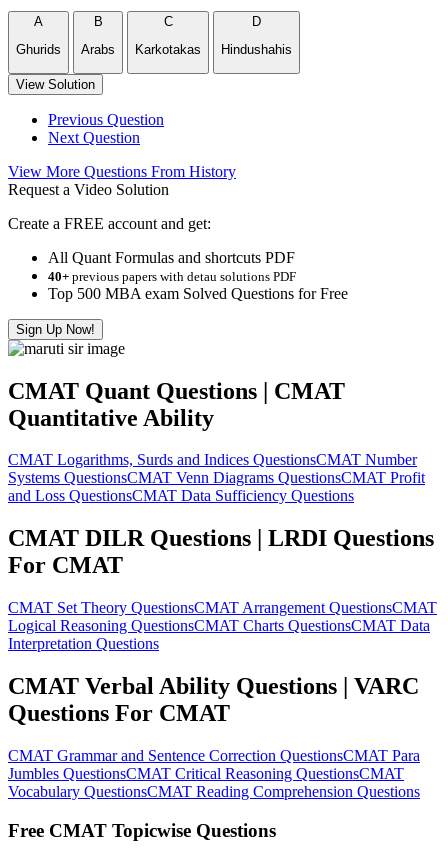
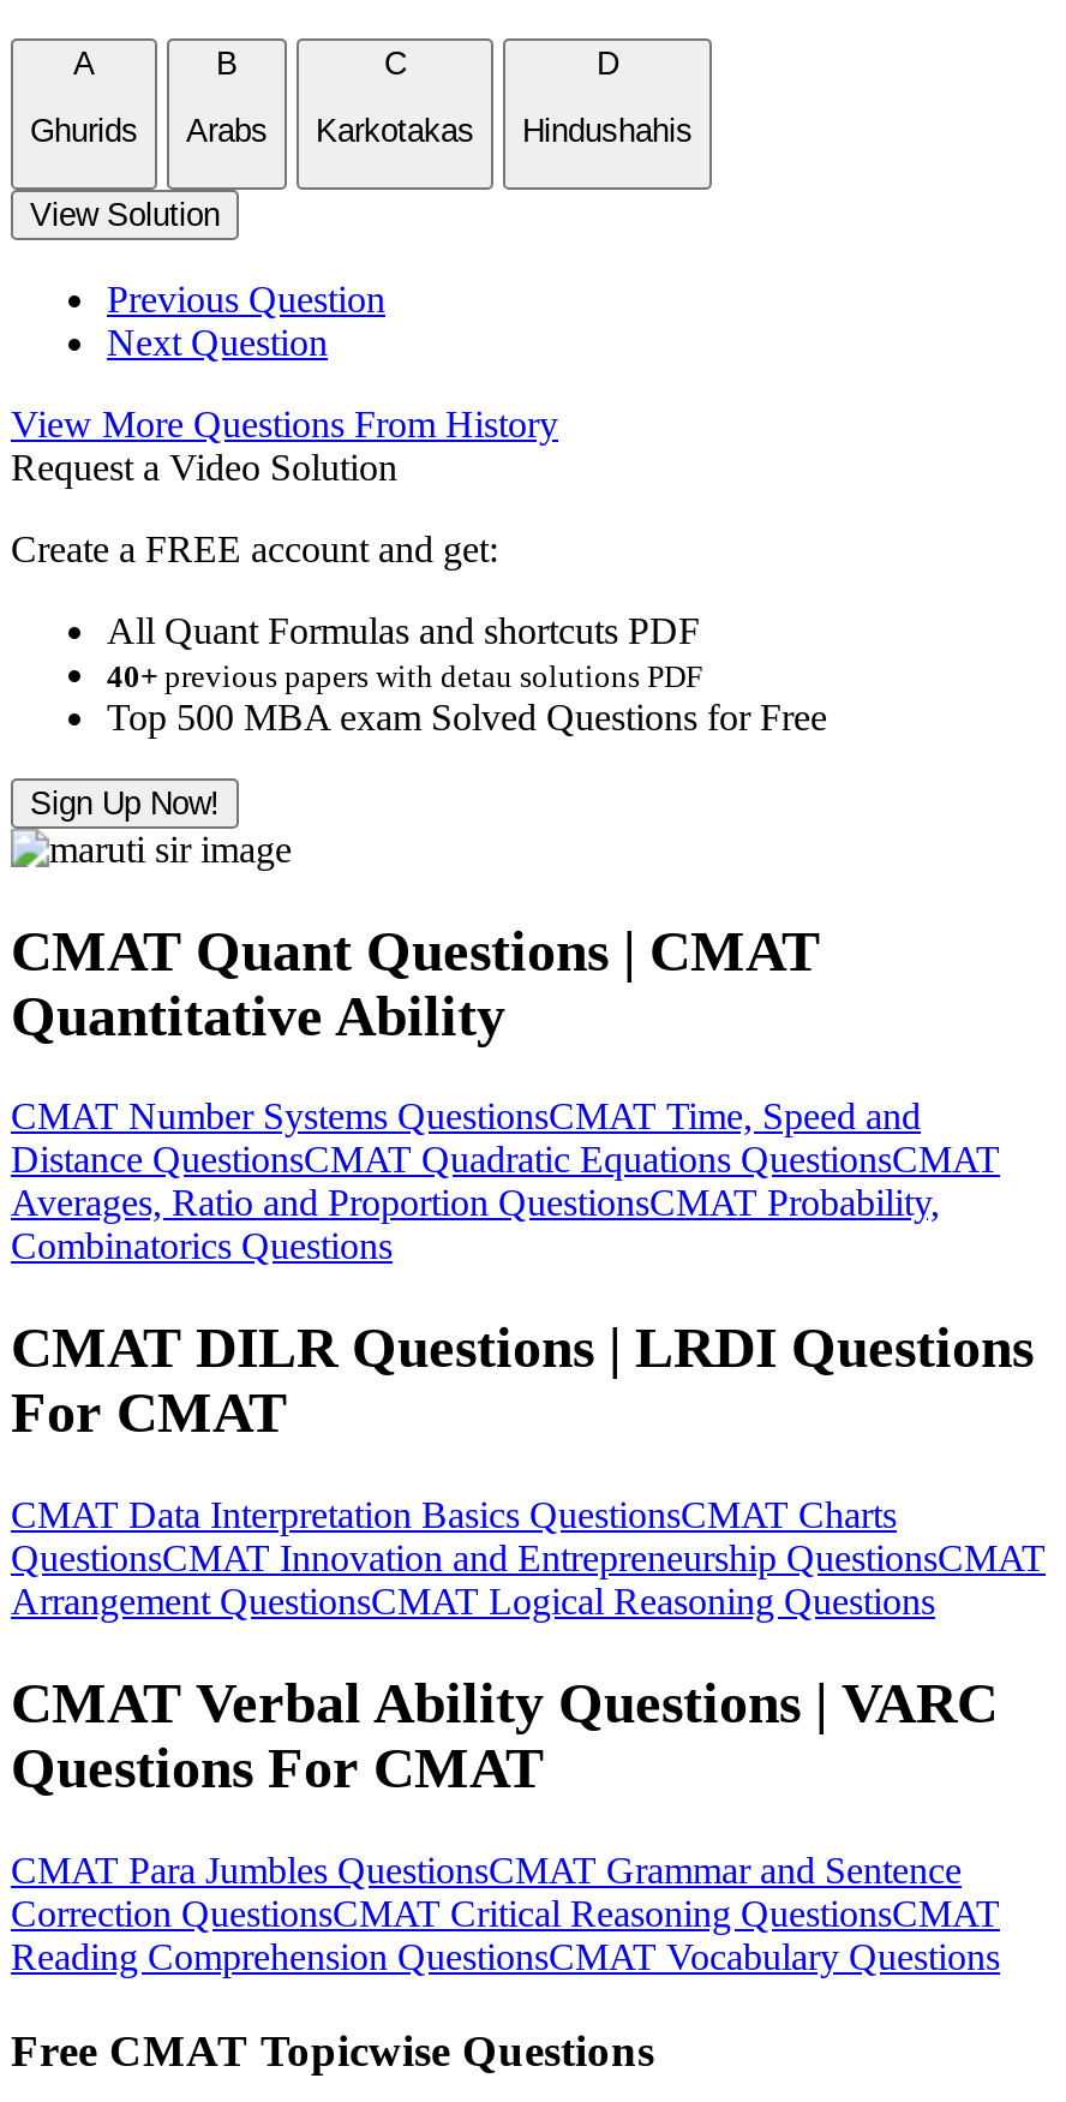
[8,451,425,504] CMAT Logarithms, Surds and Indices QuestionsCMAT Number | Systems QuestionsCMAT Venn Diagrams QuestionsCMAT Profit | and Loss QuestionsCMAT Data Sufficiency Questions -> [11,1097,1000,1267] CMAT Number Systems QuestionsCMAT Time, Speed and | Distance QuestionsCMAT Quadratic Equations QuestionsCMAT | Averages, Ratio and Proportion QuestionsCMAT Probability, | Combinatorics Questions
[8,599,437,652] CMAT Set Theory QuestionsCMAT Arrangement QuestionsCMAT | Logical Reasoning QuestionsCMAT Charts QuestionsCMAT Data | Interpretation Questions -> [11,1495,1046,1622] CMAT Data Interpretation Basics QuestionsCMAT Charts | QuestionsCMAT Innovation and Entrepreneurship QuestionsCMAT | Arrangement QuestionsCMAT Logical Reasoning Questions
[8,747,420,764] CMAT Grammar and Sentence Correction QuestionsCMAT Para -> [11,1850,962,1891] CMAT Para Jumbles QuestionsCMAT Grammar and Sentence
[8,765,404,782] Jumbles QuestionsCMAT Critical Reasoning QuestionsCMAT -> [11,1893,1000,1934] Correction QuestionsCMAT Critical Reasoning QuestionsCMAT
[8,783,420,800] Vocabulary QuestionsCMAT Reading Comprehension Questions -> [11,1936,1000,1977] Reading Comprehension QuestionsCMAT Vocabulary Questions

